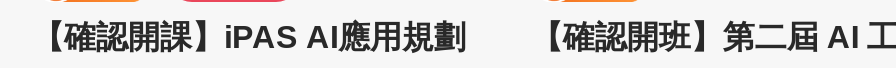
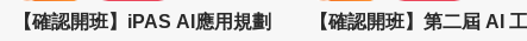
[32,20,466,54] 【確認開課】iPAS AI應用規劃 -> [13,12,271,32] 【確認開班】iPAS AI應用規劃

